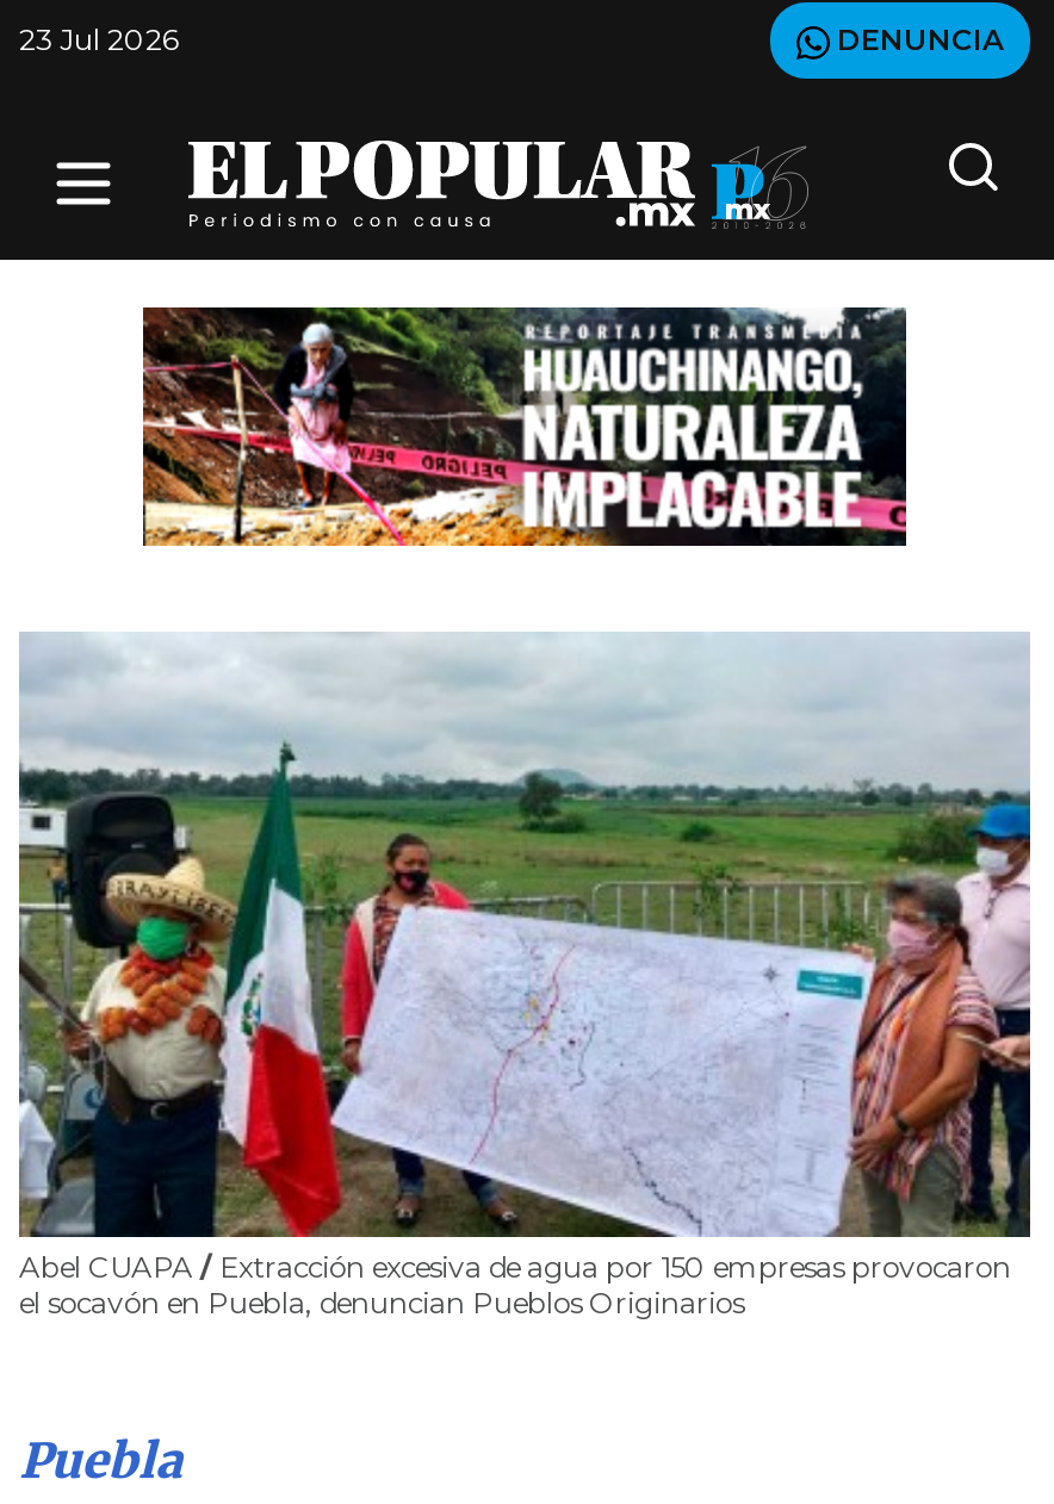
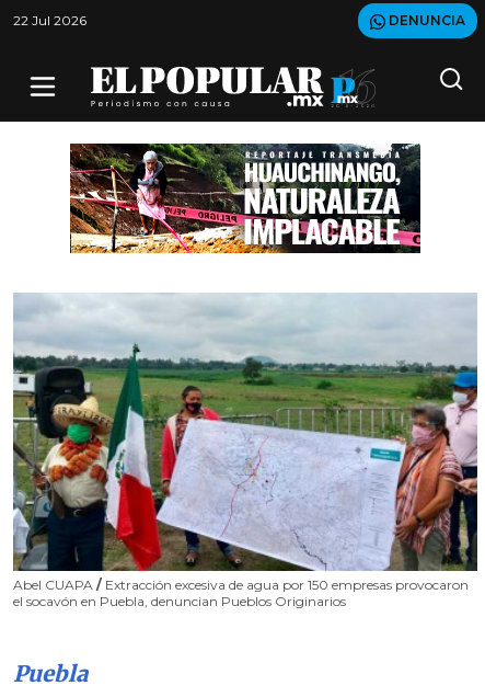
[19,21,179,57] 23 Jul 2026 -> [13,12,86,28] 22 Jul 2026

